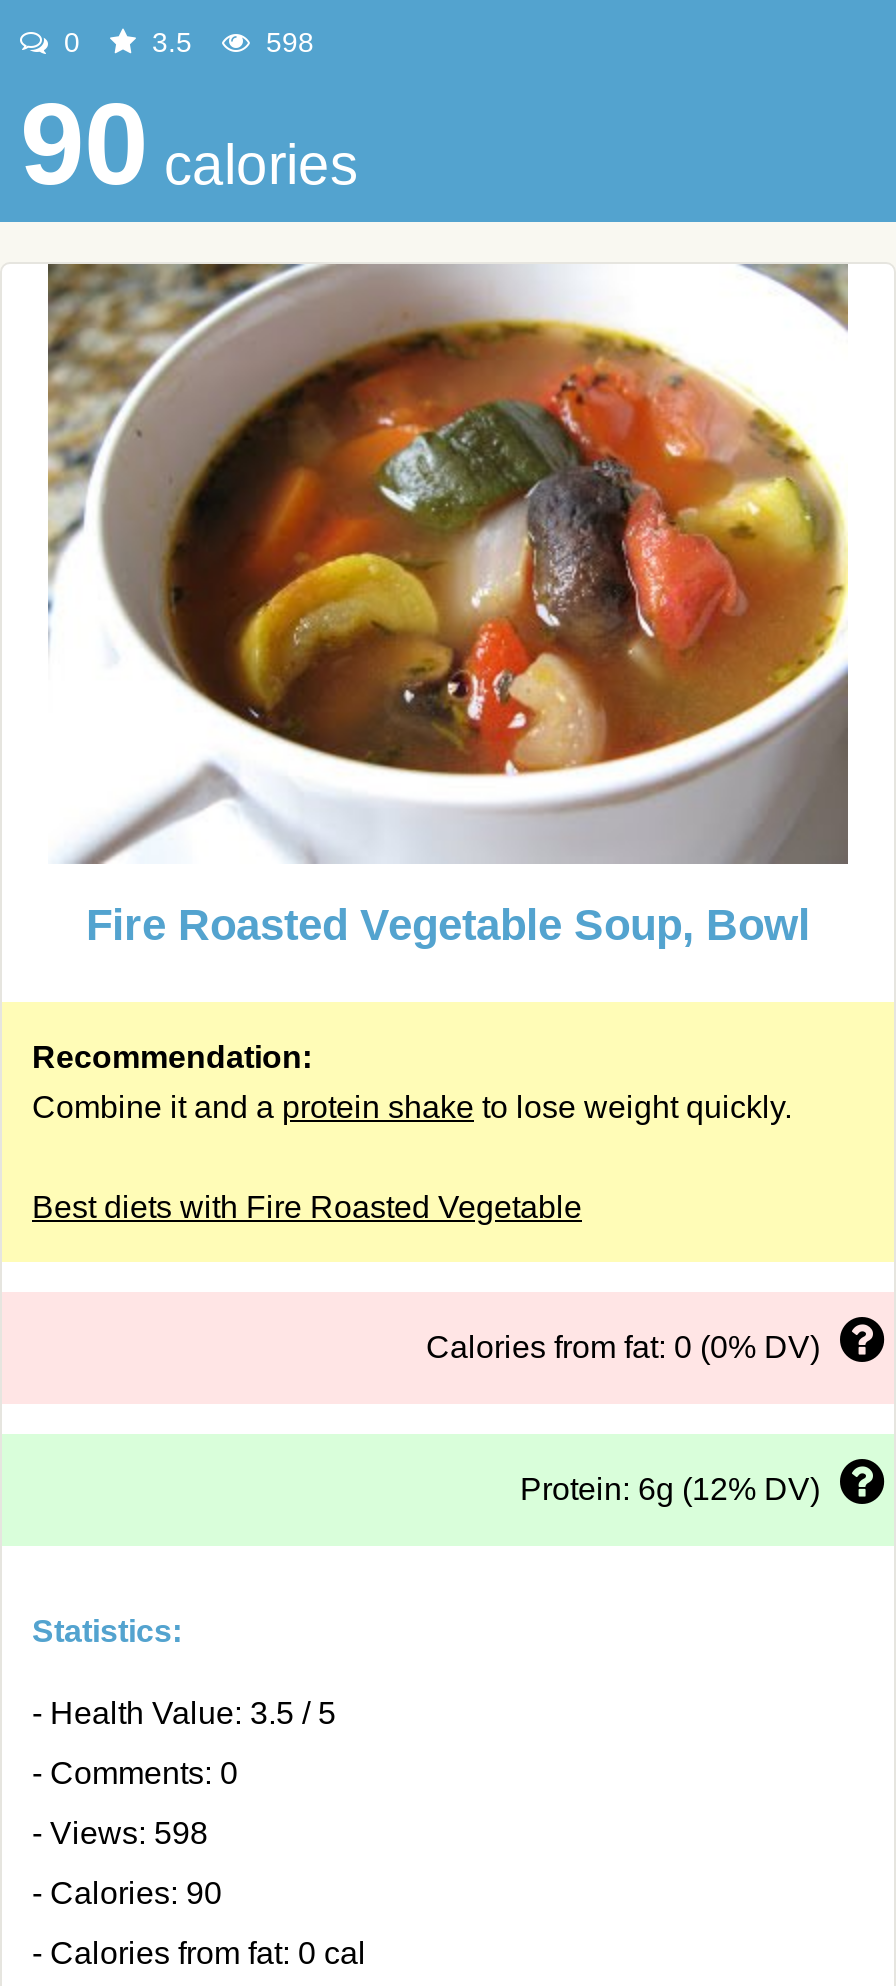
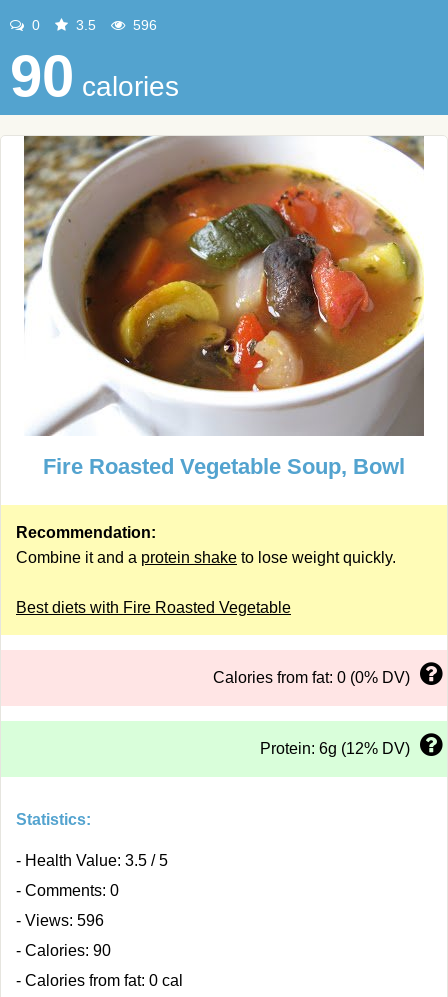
[258,26,314,58] 598 -> [129,17,157,33] 596
[32,1816,208,1850] - Views: 598 -> [16,912,104,929] - Views: 596

